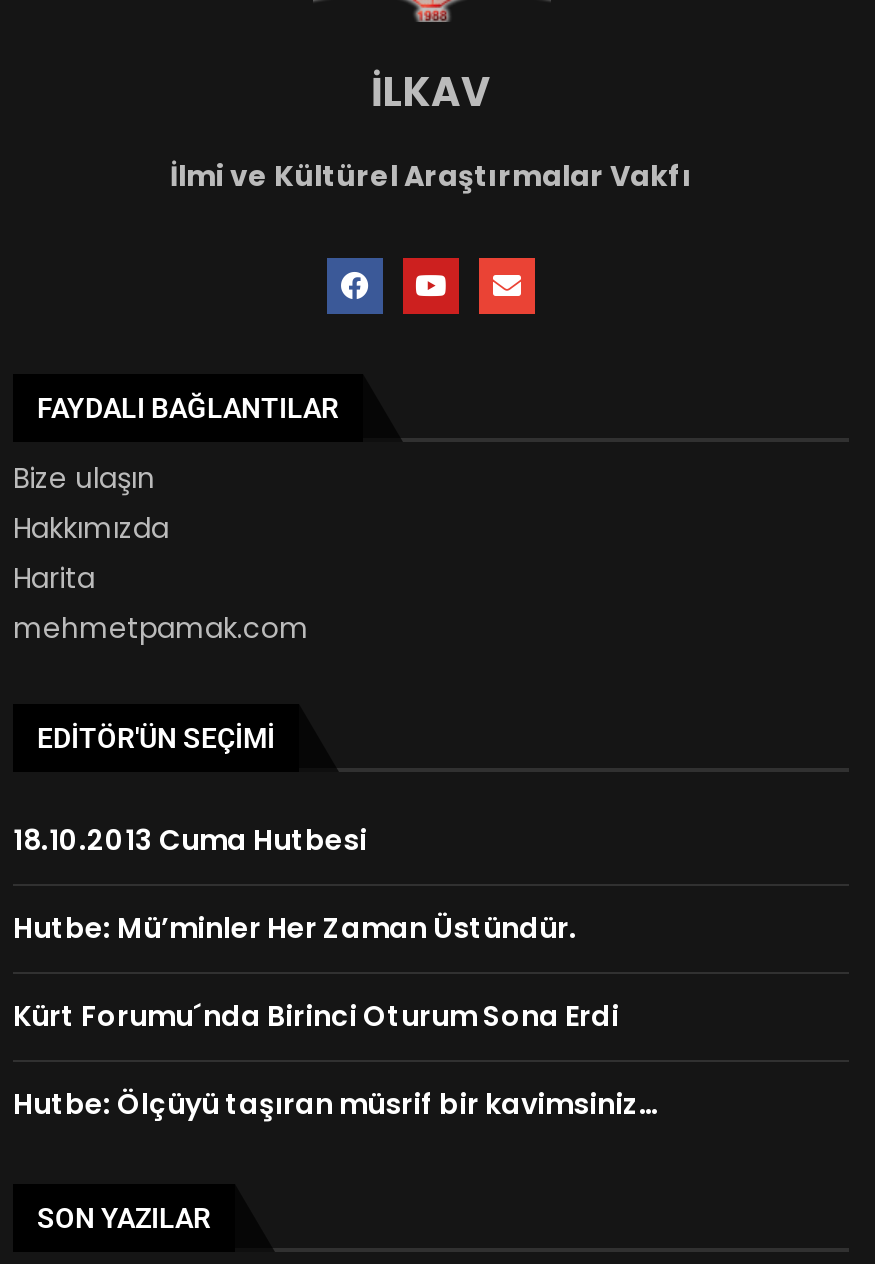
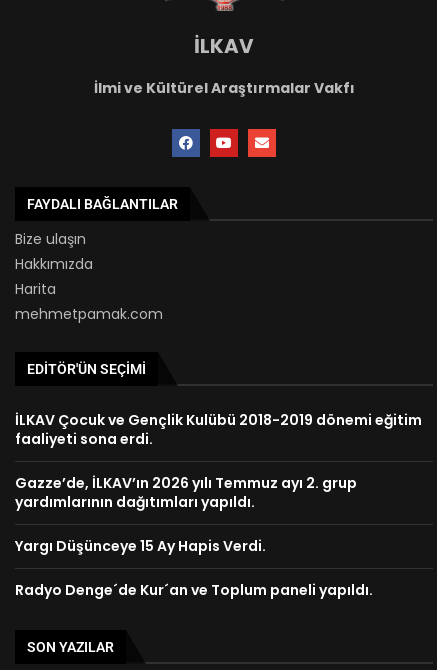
[13,820,367,860] 18.10.2013 Cuma Hutbesi -> [15,410,422,449] İLKAV Çocuk ve Gençlik Kulübü 2018-2019 dönemi eğitim | faaliyeti sona erdi.
[13,908,577,948] Hutbe: Mü’minler Her Zaman Üstündür. -> [15,473,357,512] Gazze’de, İLKAV’ın 2026 yılı Temmuz ayı 2. grup | yardımlarının dağıtımları yapıldı.
[13,996,619,1036] Kürt Forumu´nda Birinci Oturum Sona Erdi -> [15,536,266,556] Yargı Düşünceye 15 Ay Hapis Verdi.
[13,1084,659,1124] Hutbe: Ölçüyü taşıran müsrif bir kavimsiniz… -> [15,580,373,600] Radyo Denge´de Kur´an ve Toplum paneli yapıldı.

